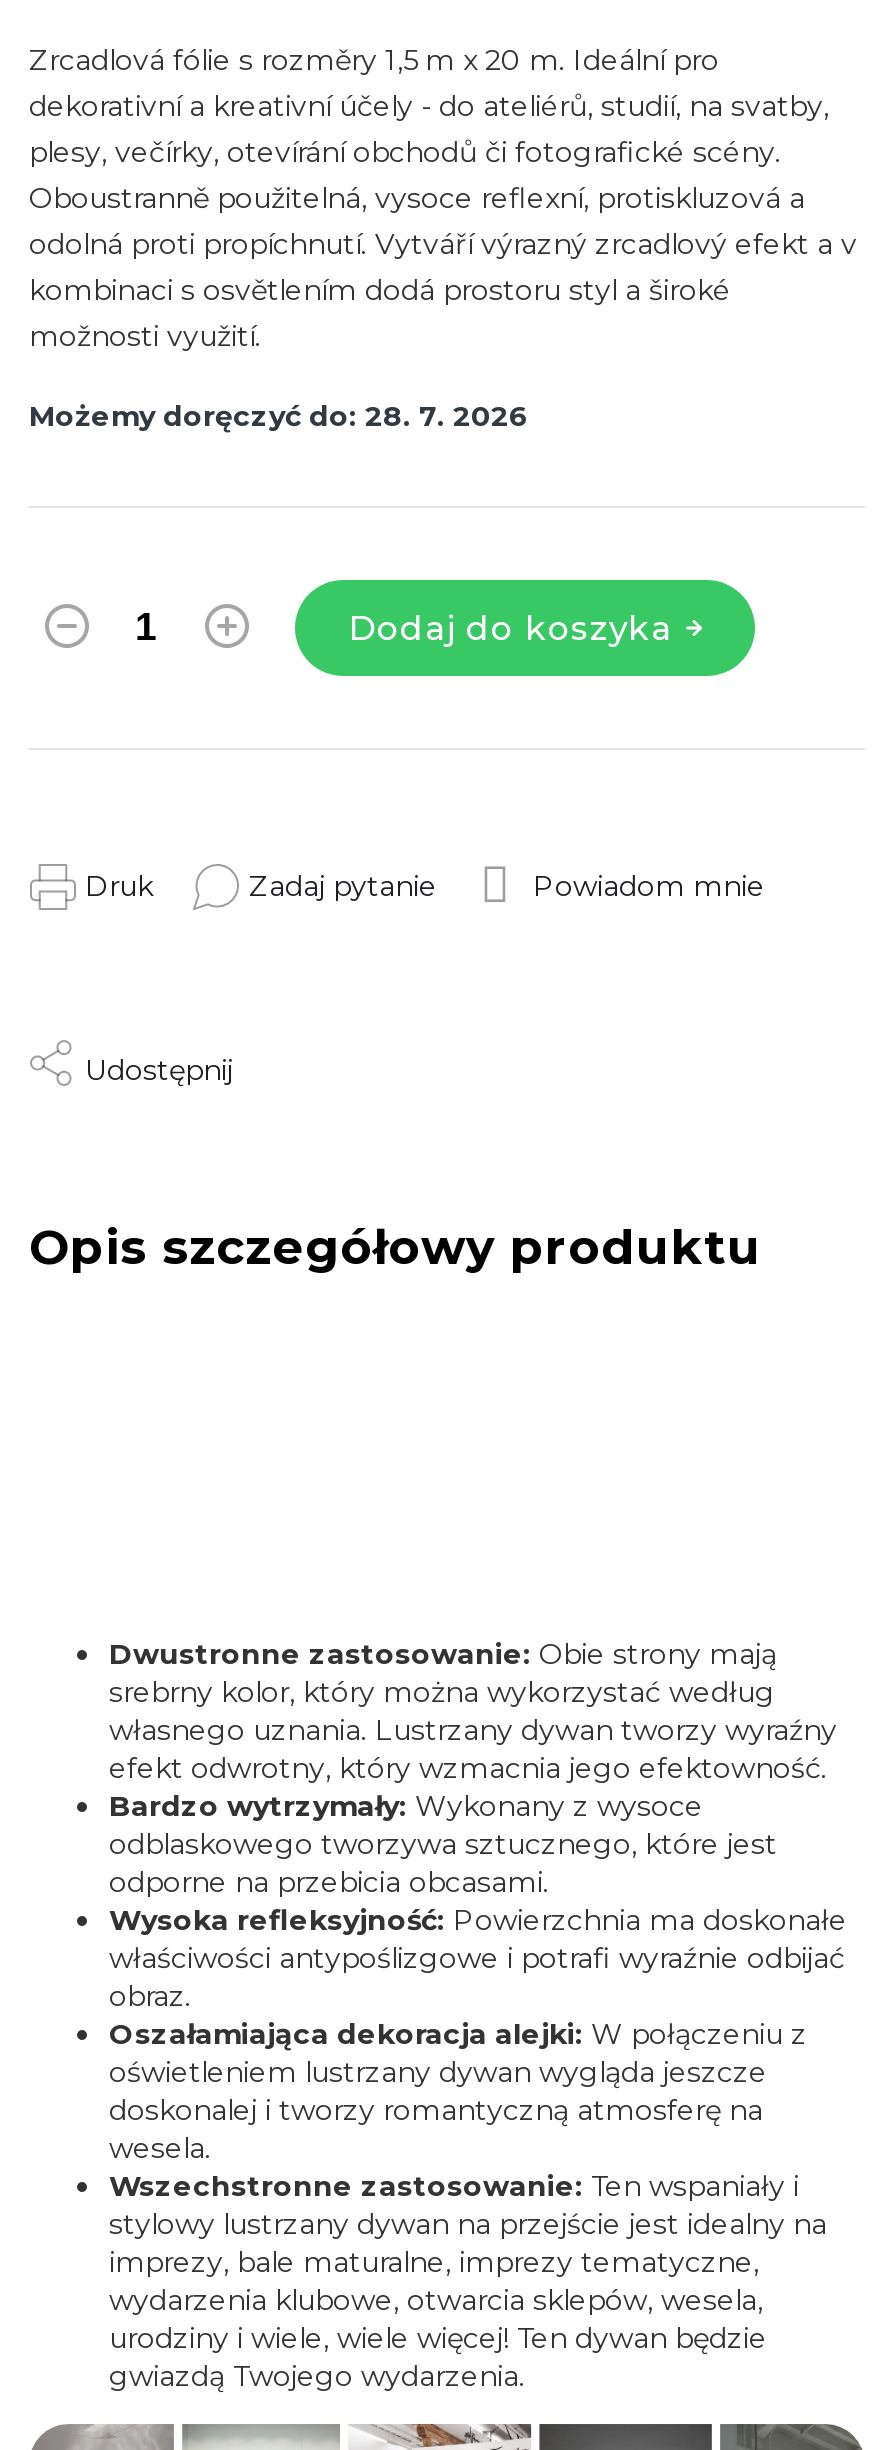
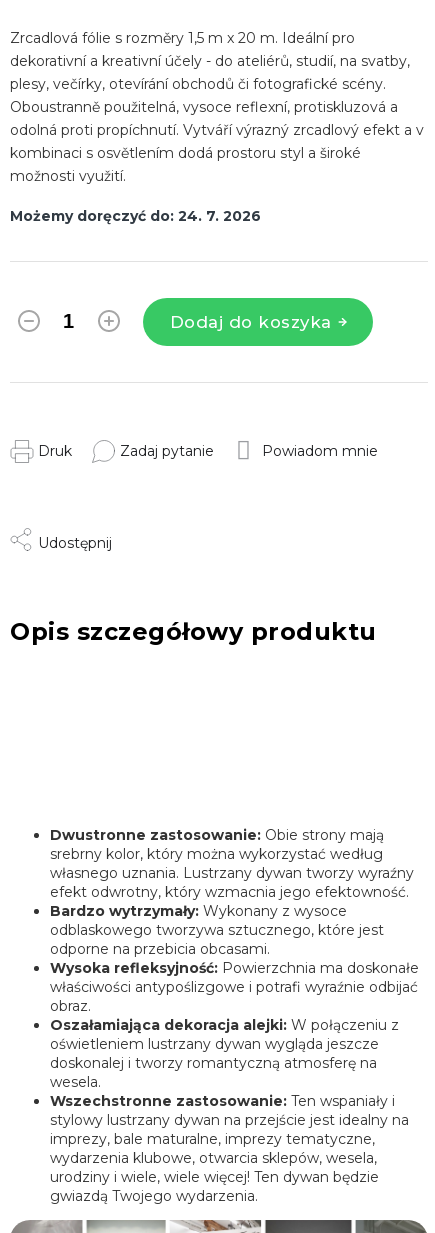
[29,397,529,433] Możemy doręczyć do: 28. 7. 2026 -> [10,206,261,224] Możemy doręczyć do: 24. 7. 2026

